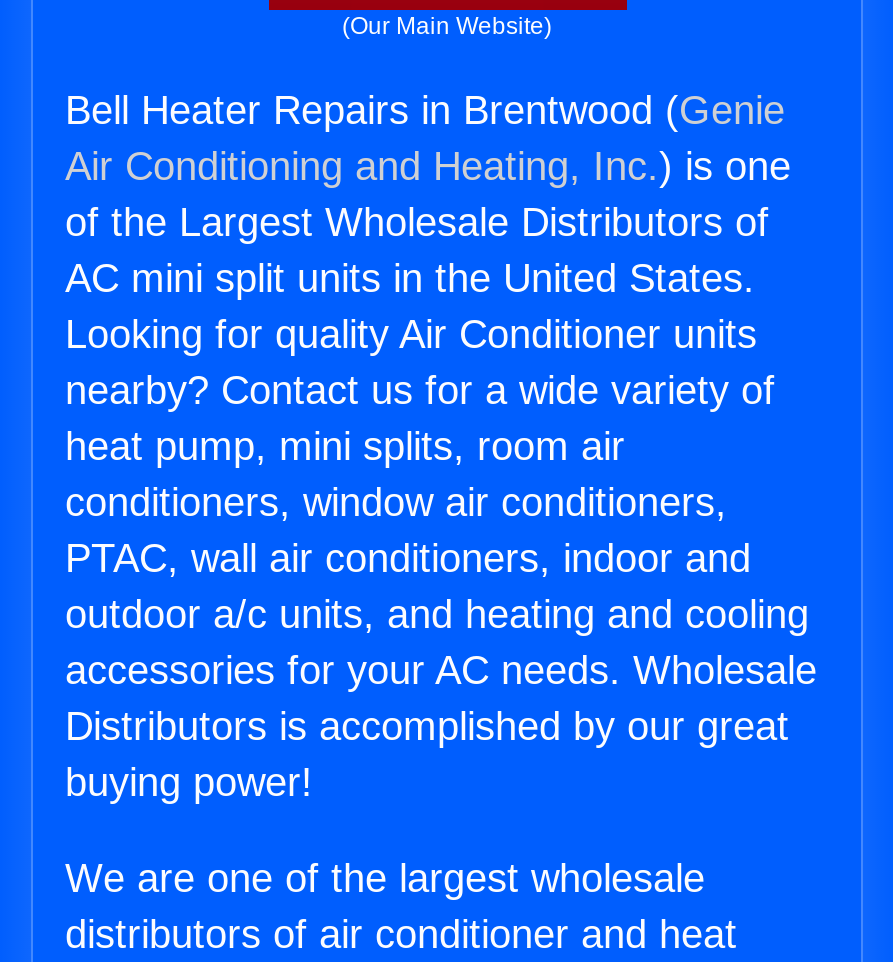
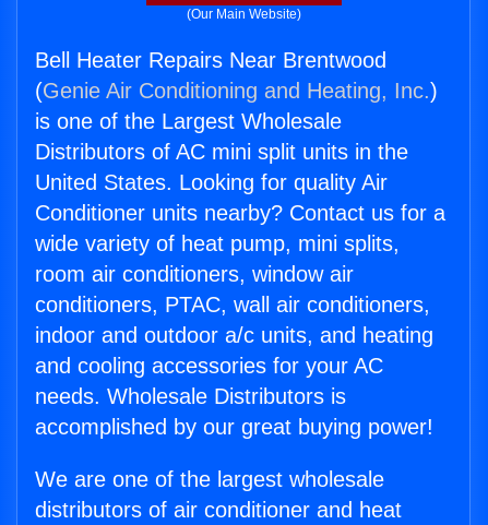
[65,88,817,804] Bell Heater Repairs in Brentwood (Genie | Air Conditioning and Heating, Inc.) is one | of the Largest Wholesale Distributors of | AC mini split units in the United States. | Looking for quality Air Conditioner units | nearby? Contact us for a wide variety of | heat pump, mini splits, room air | conditioners, window air conditioners, | PTAC, wall air conditioners, indoor and | outdoor a/c units, and heating and cooling | accessories for your AC needs. Wholesale | Distributors is accomplished by our great | buying power! -> [35,48,445,439] Bell Heater Repairs Near Brentwood | (Genie Air Conditioning and Heating, Inc.) | is one of the Largest Wholesale | Distributors of AC mini split units in the | United States. Looking for quality Air | Conditioner units nearby? Contact us for a | wide variety of heat pump, mini splits, | room air conditioners, window air | conditioners, PTAC, wall air conditioners, | indoor and outdoor a/c units, and heating | and cooling accessories for your AC | needs. Wholesale Distributors is | accomplished by our great buying power!

